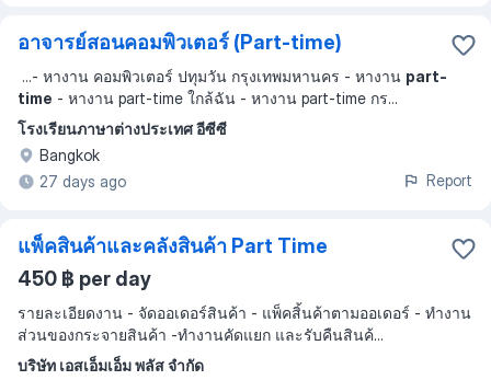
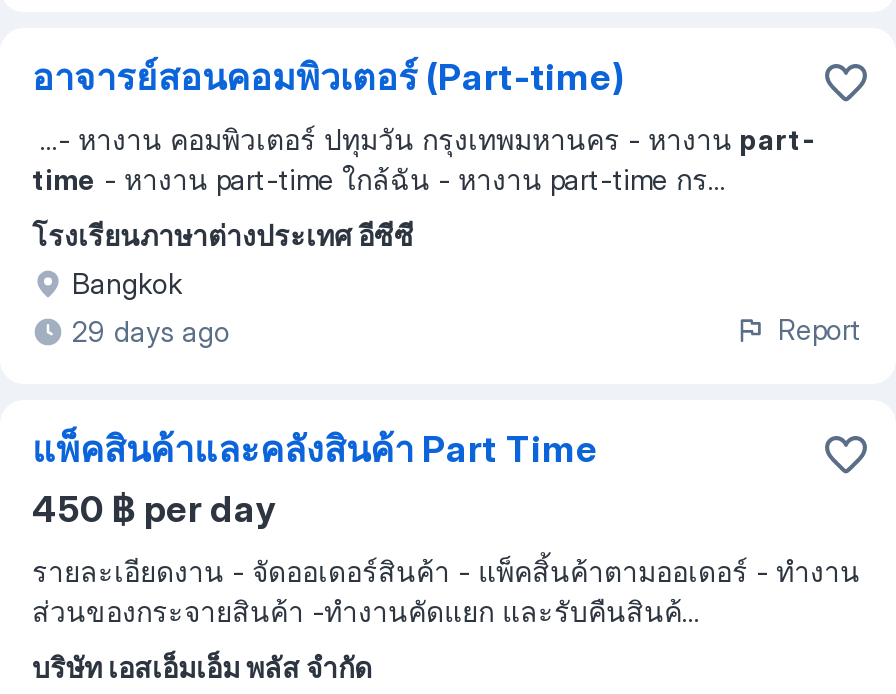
[39,172,126,191] 27 days ago -> [72,314,230,348] 29 days ago

